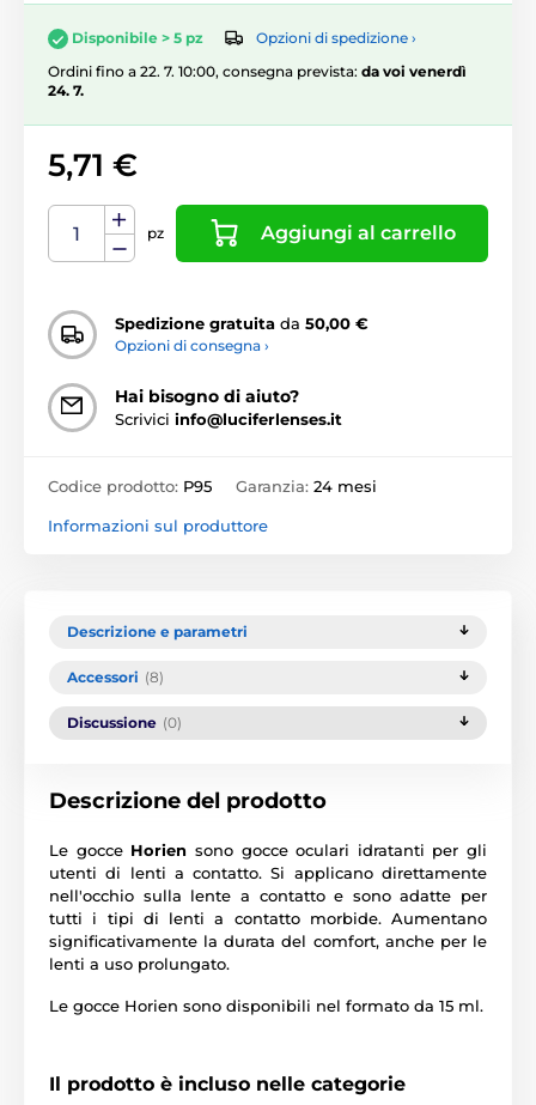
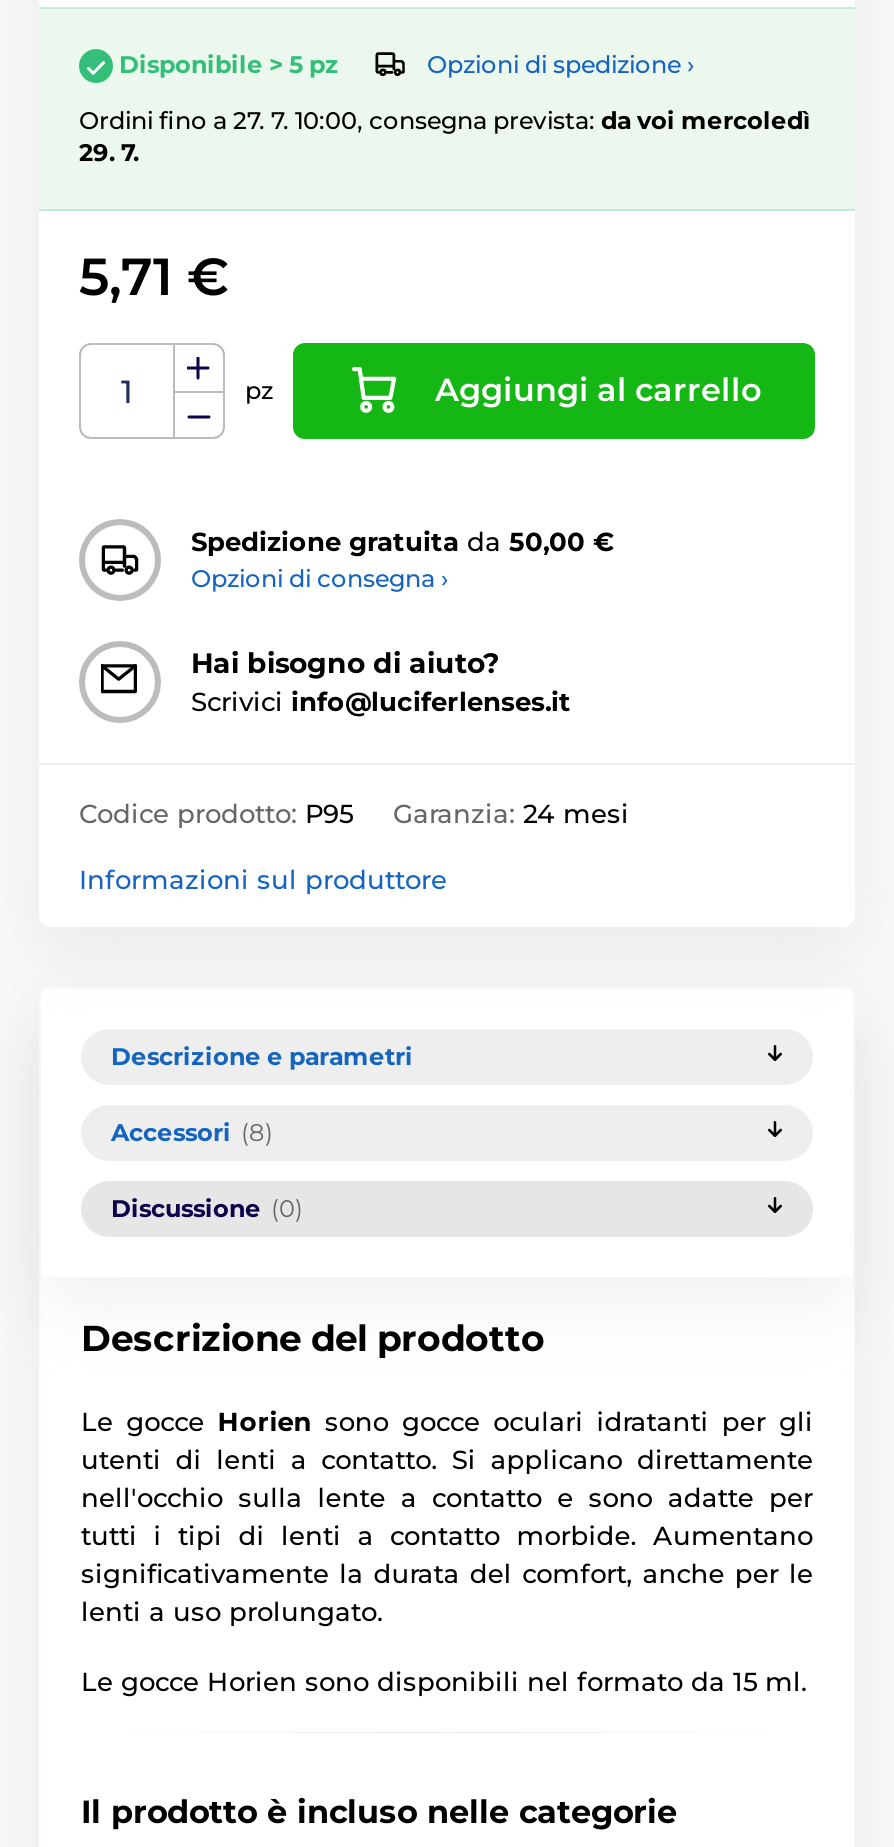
[48,62,467,80] Ordini fino a 22. 7. 10:00, consegna prevista: da voi venerdì -> [79,104,811,134] Ordini fino a 27. 7. 10:00, consegna prevista: da voi mercoledì
[48,81,84,99] 24. 7. -> [79,136,139,166] 29. 7.

